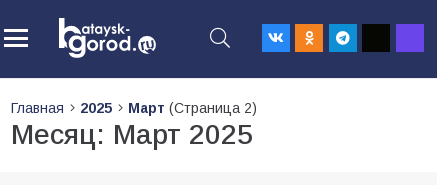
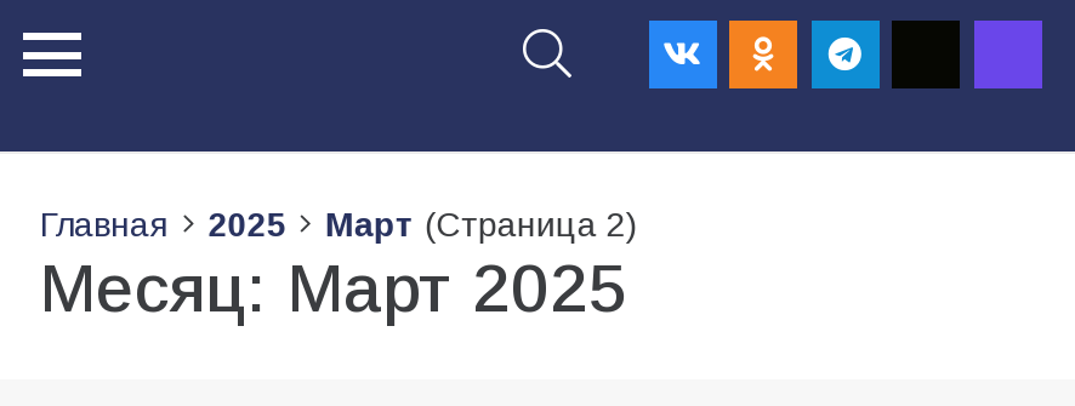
[58,17,157,59] [image] -> none

